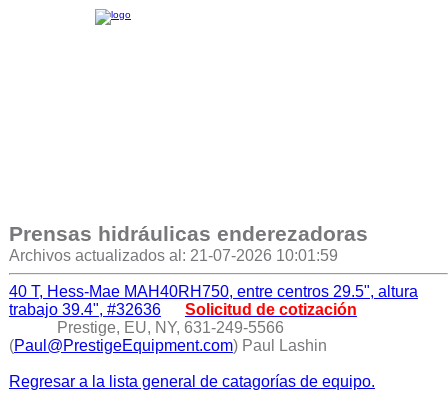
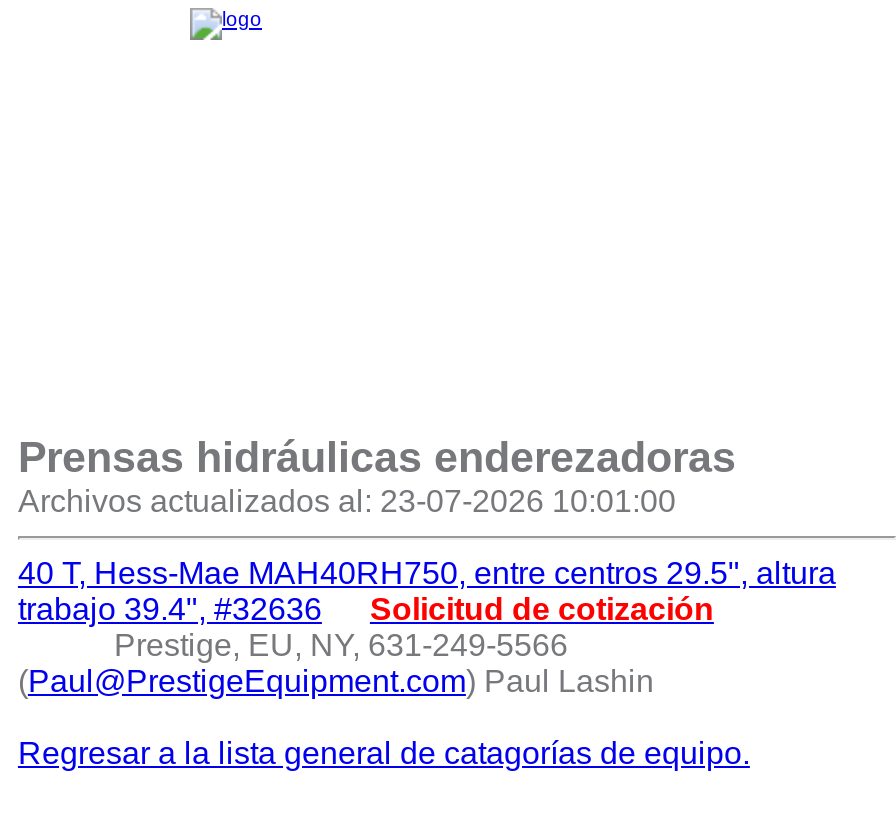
[9,247,338,264] Archivos actualizados al: 21-07-2026 10:01:59 -> [18,484,676,518] Archivos actualizados al: 23-07-2026 10:01:00

